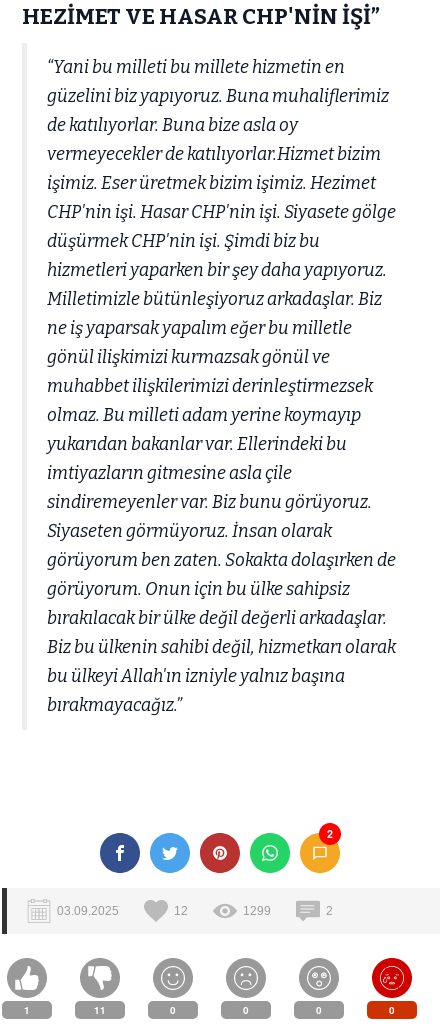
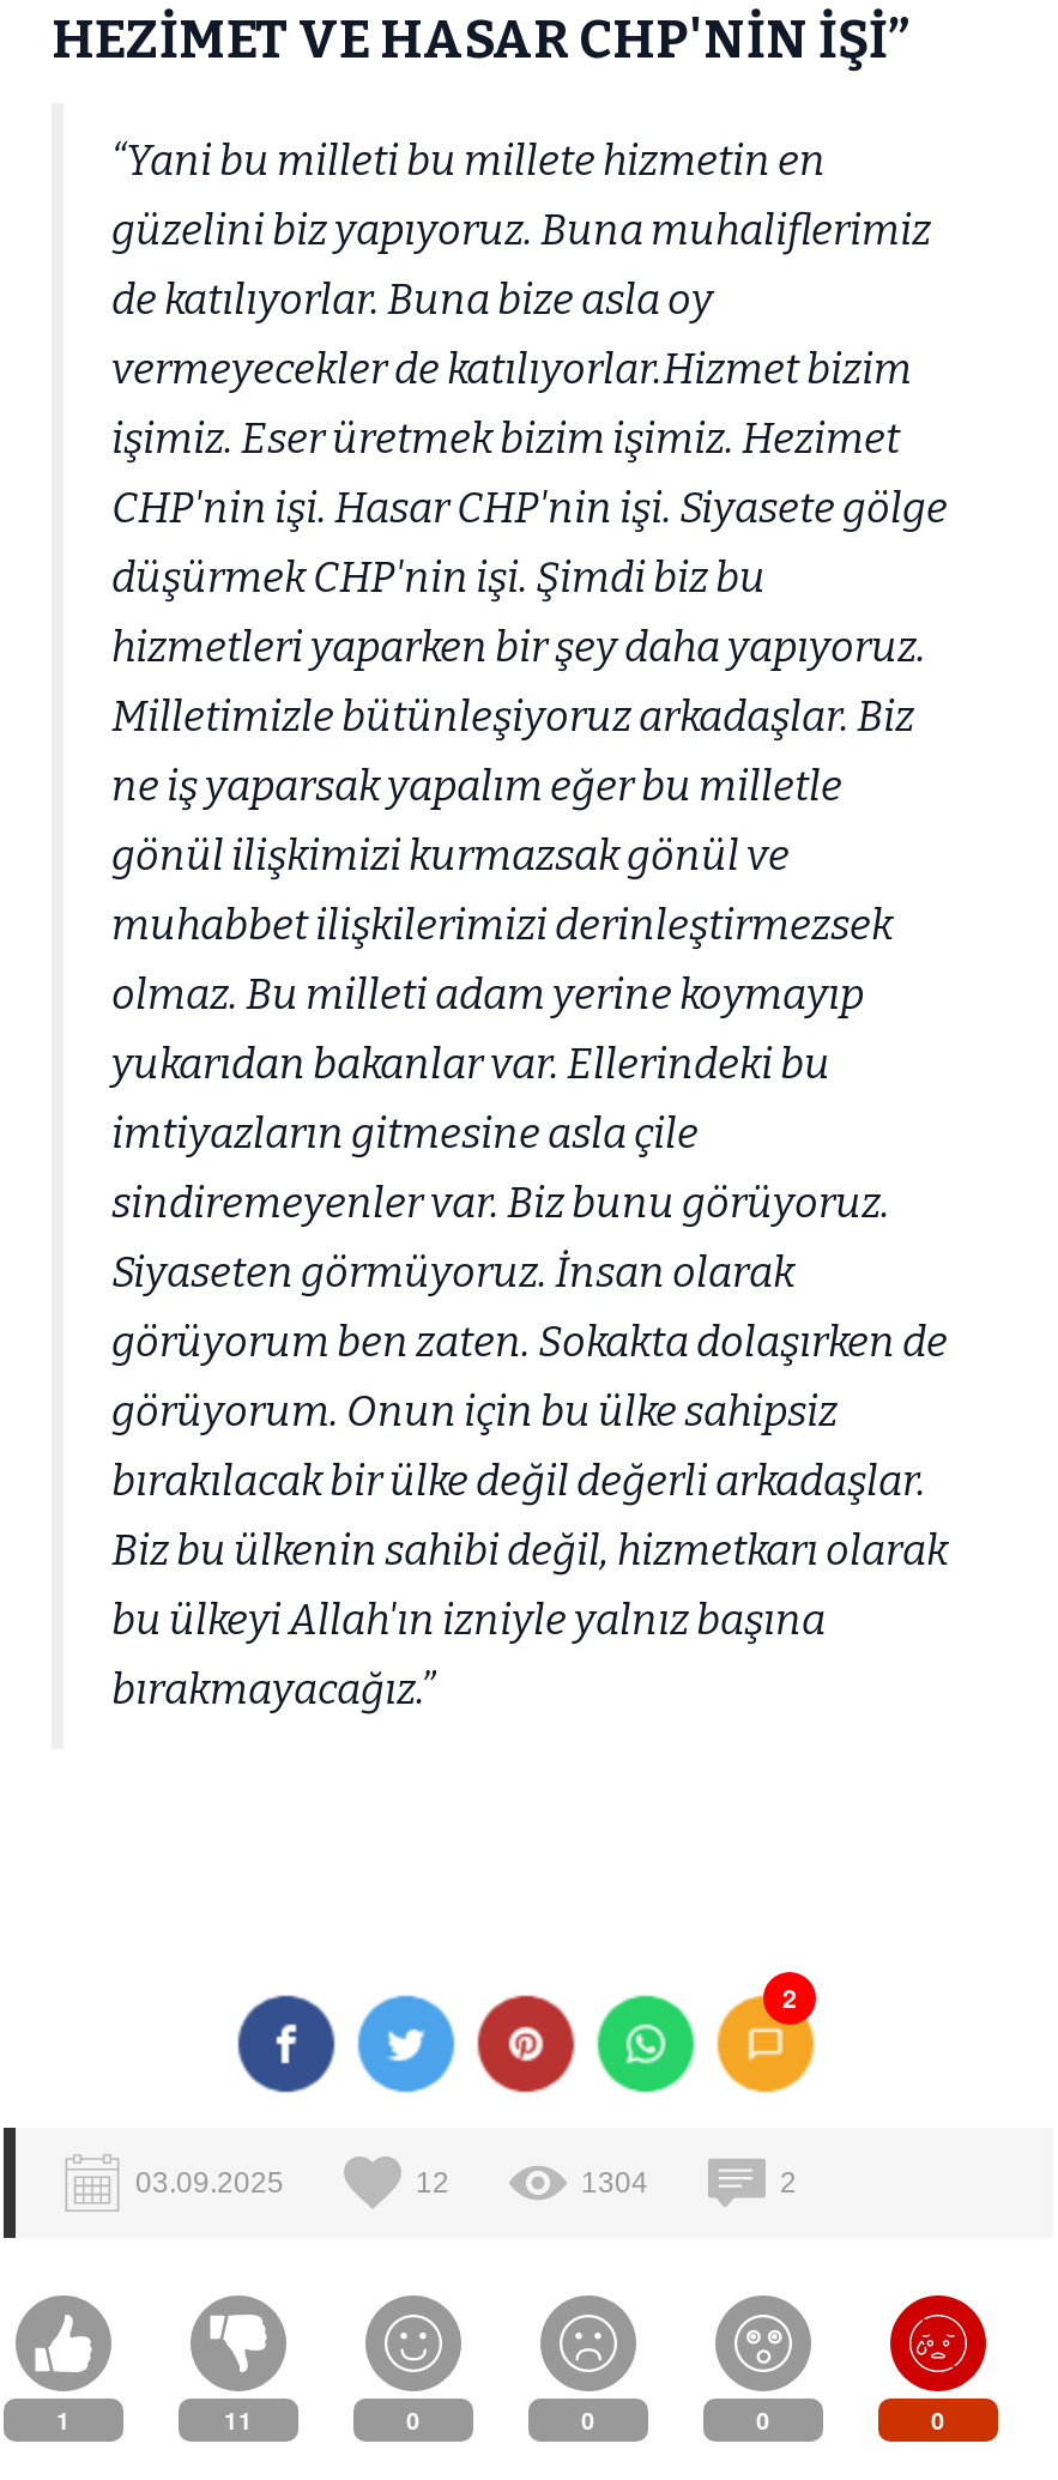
[243,904,271,918] 1299 -> [581,2165,648,2199] 1304

